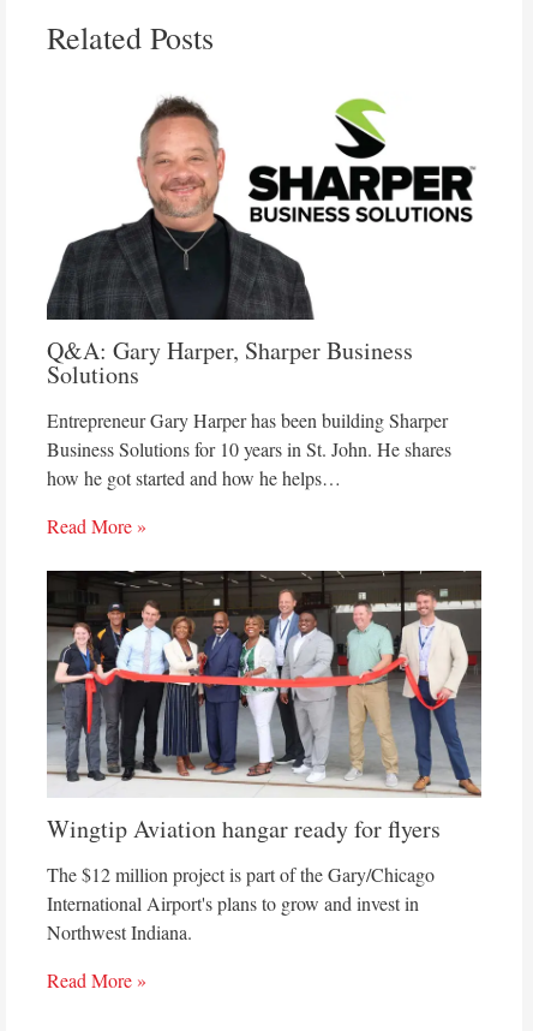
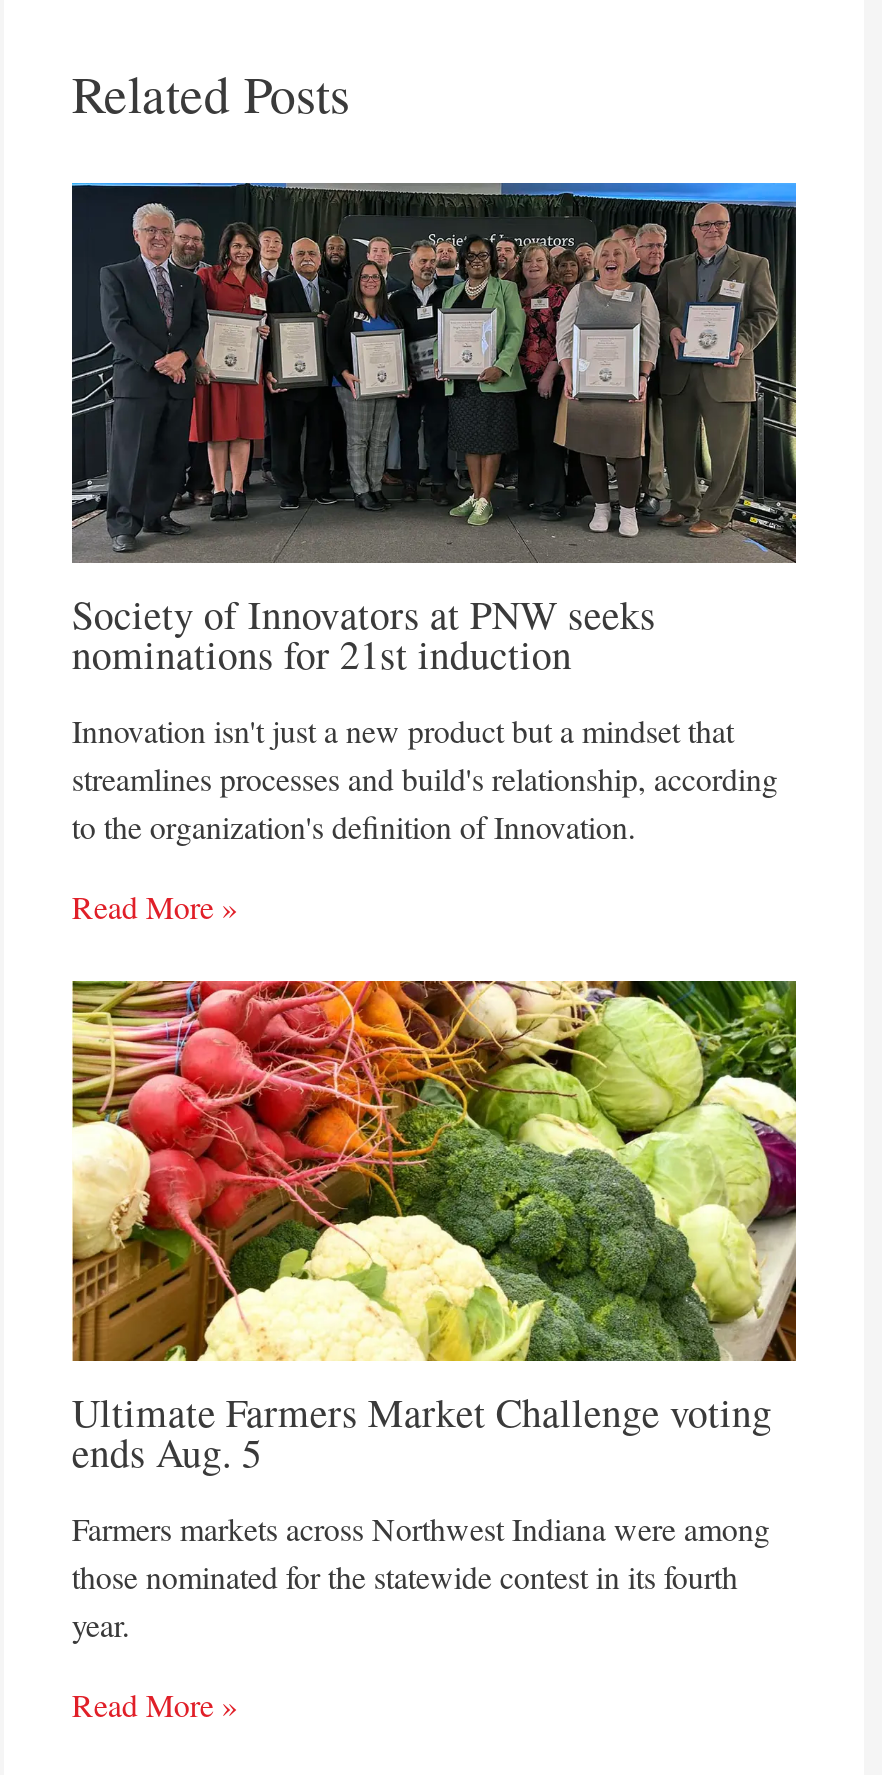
[47,91,481,390] [image] | Q&A: Gary Harper, Sharper Business | Solutions -> [70,181,798,681] [image] | Society of Innovators at PNW seeks | nominations for 21st induction
[47,407,451,490] Entrepreneur Gary Harper has been building Sharper | Business Solutions for 10 years in St. John. He shares | how he got started and how he helps… -> [72,709,778,847] Innovation isn't just a new product but a mindset that | streamlines processes and build's relationship, according | to the organization's definition of Innovation.
[46,570,481,845] [image] | Wingtip Aviation hangar ready for flyers -> [70,979,798,1478] [image] | Ultimate Farmers Market Challenge voting | ends Aug. 5
[47,862,434,945] The $12 million project is part of the Gary/Chicago | International Airport's plans to grow and invest in | Northwest Indiana. -> [72,1506,770,1644] Farmers markets across Northwest Indiana were among | those nominated for the statewide contest in its fourth | year.

